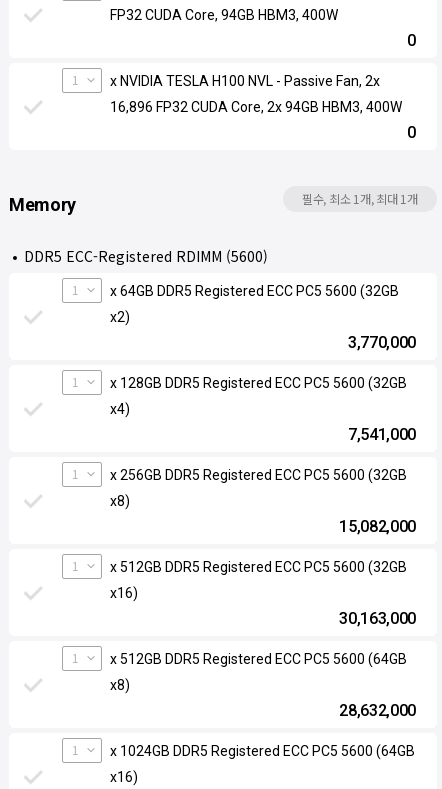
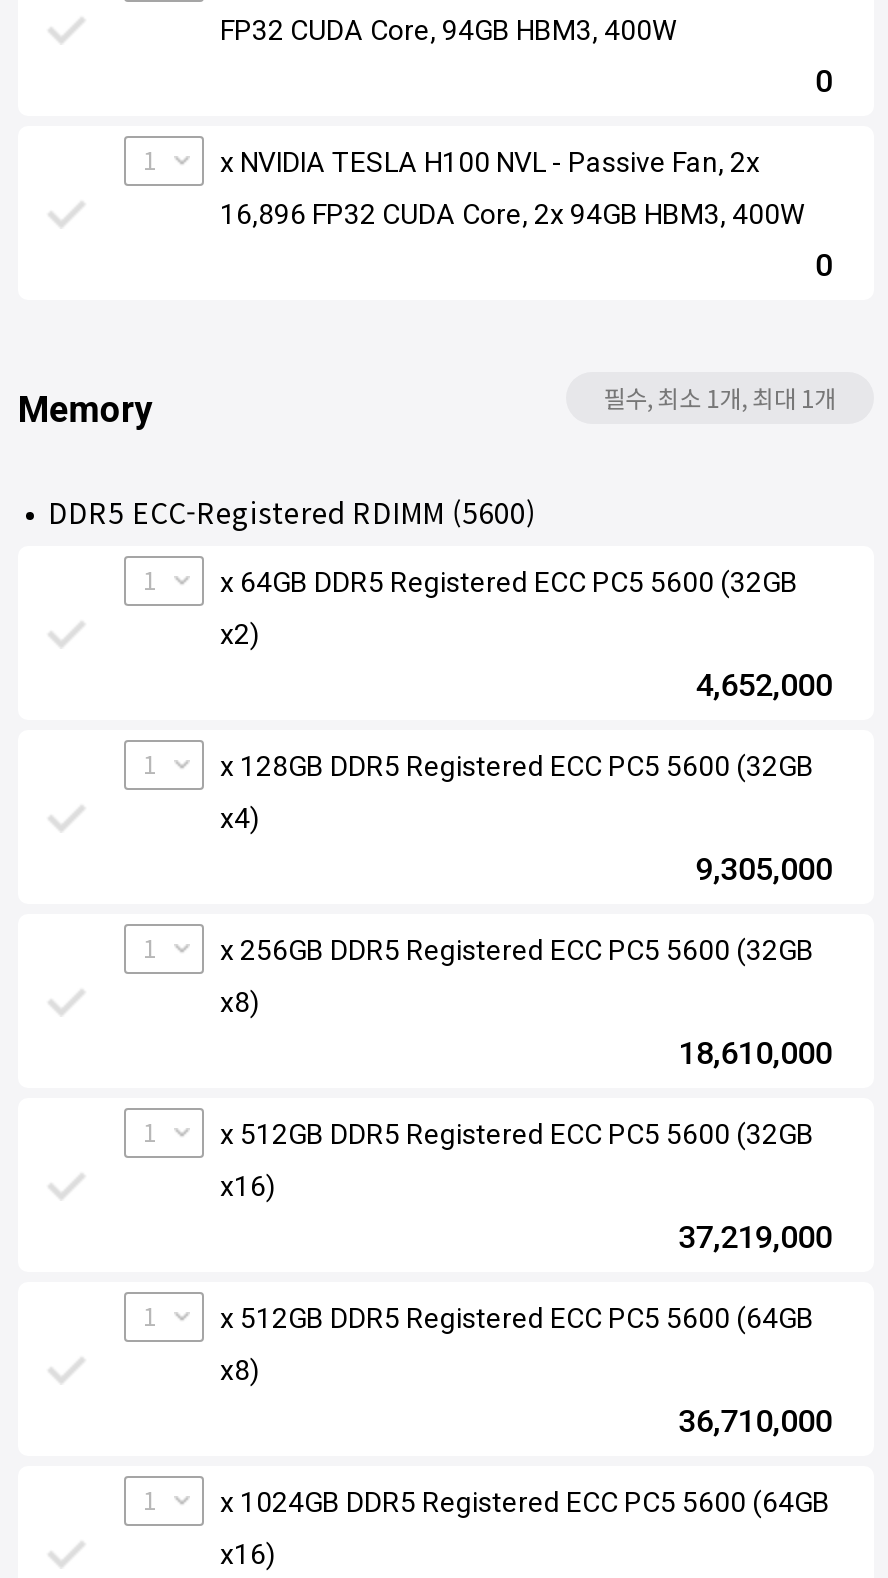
[348,333,416,352] 3,770,000 -> [696,666,832,704] 4,652,000
[348,425,416,444] 7,541,000 -> [696,850,832,888] 9,305,000
[339,517,416,536] 15,082,000 -> [678,1034,832,1072] 18,610,000
[339,609,416,628] 30,163,000 -> [678,1218,832,1256] 37,219,000
[339,701,416,720] 28,632,000 -> [678,1402,832,1440] 36,710,000

